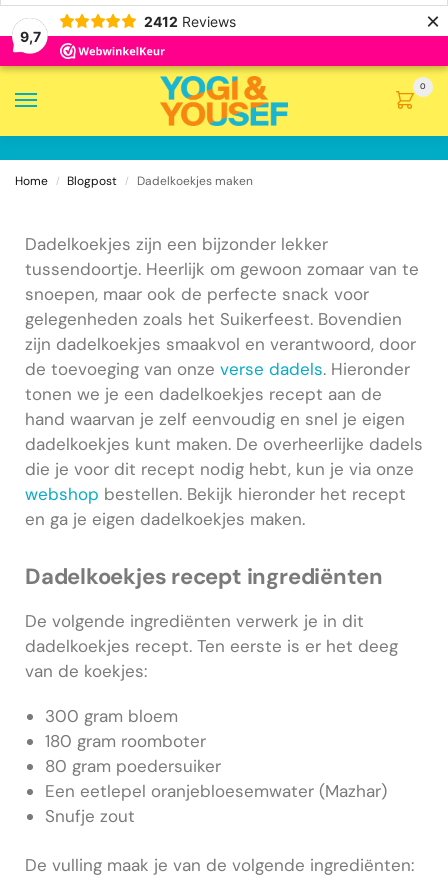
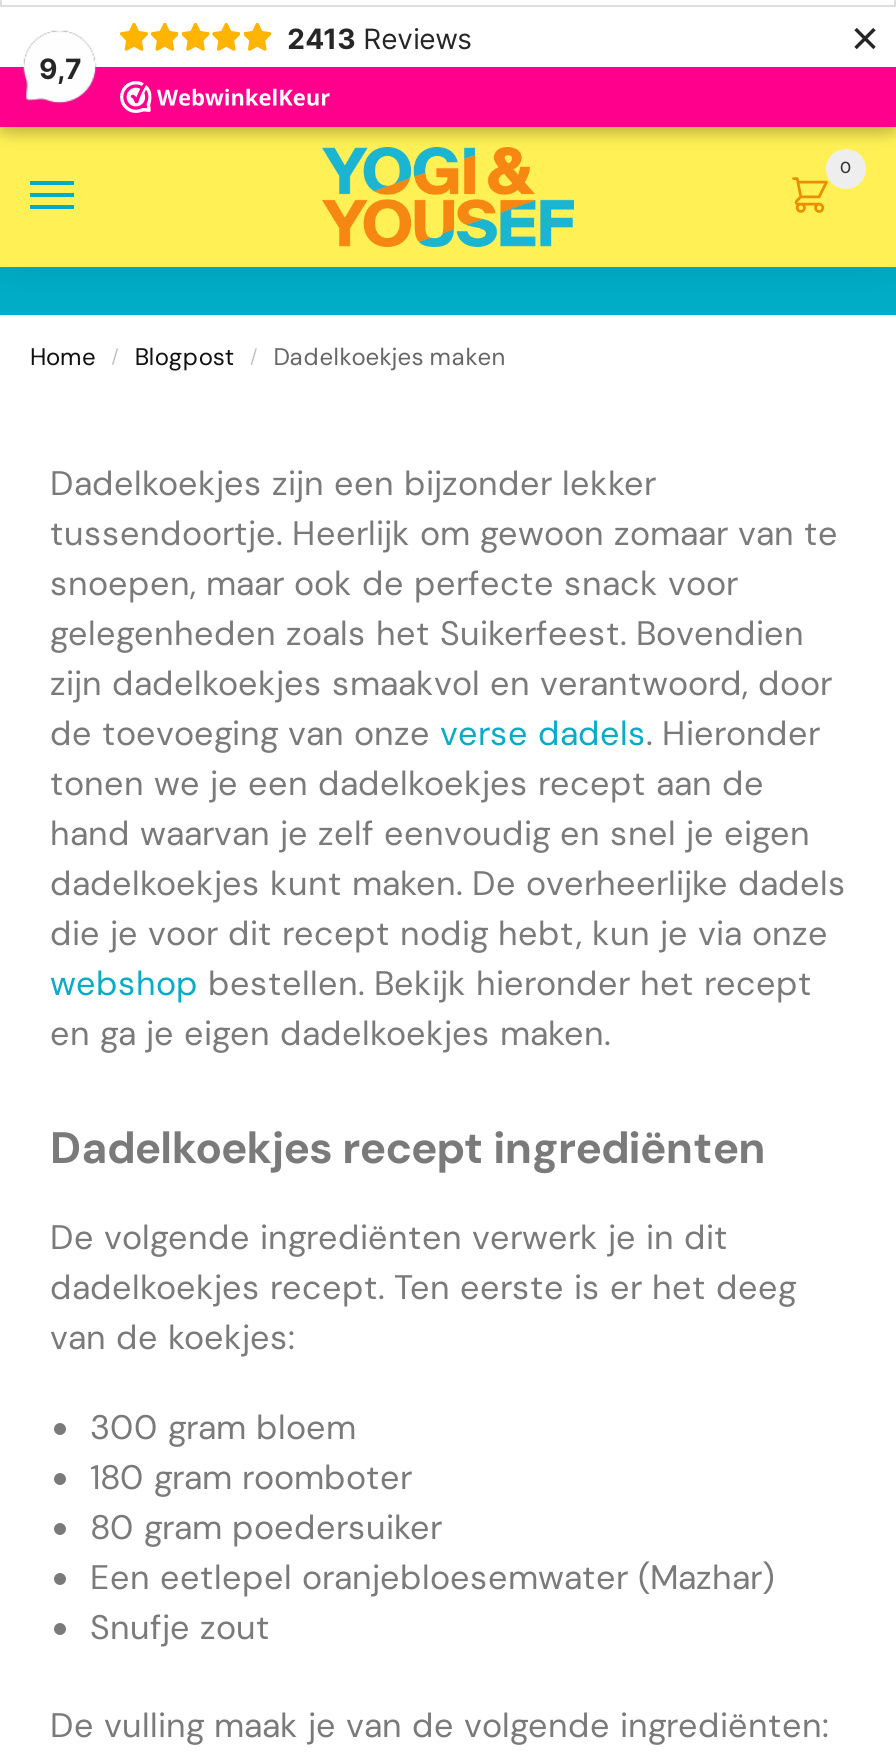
[144,12,236,29] 2412 Reviews -> [287,20,471,54] 2413 Reviews

